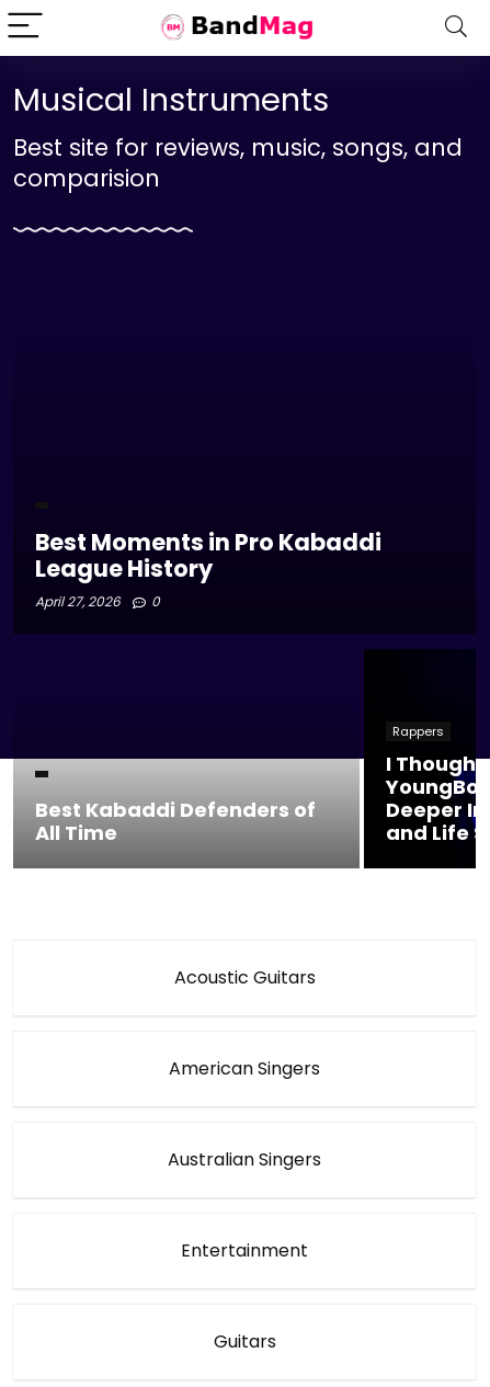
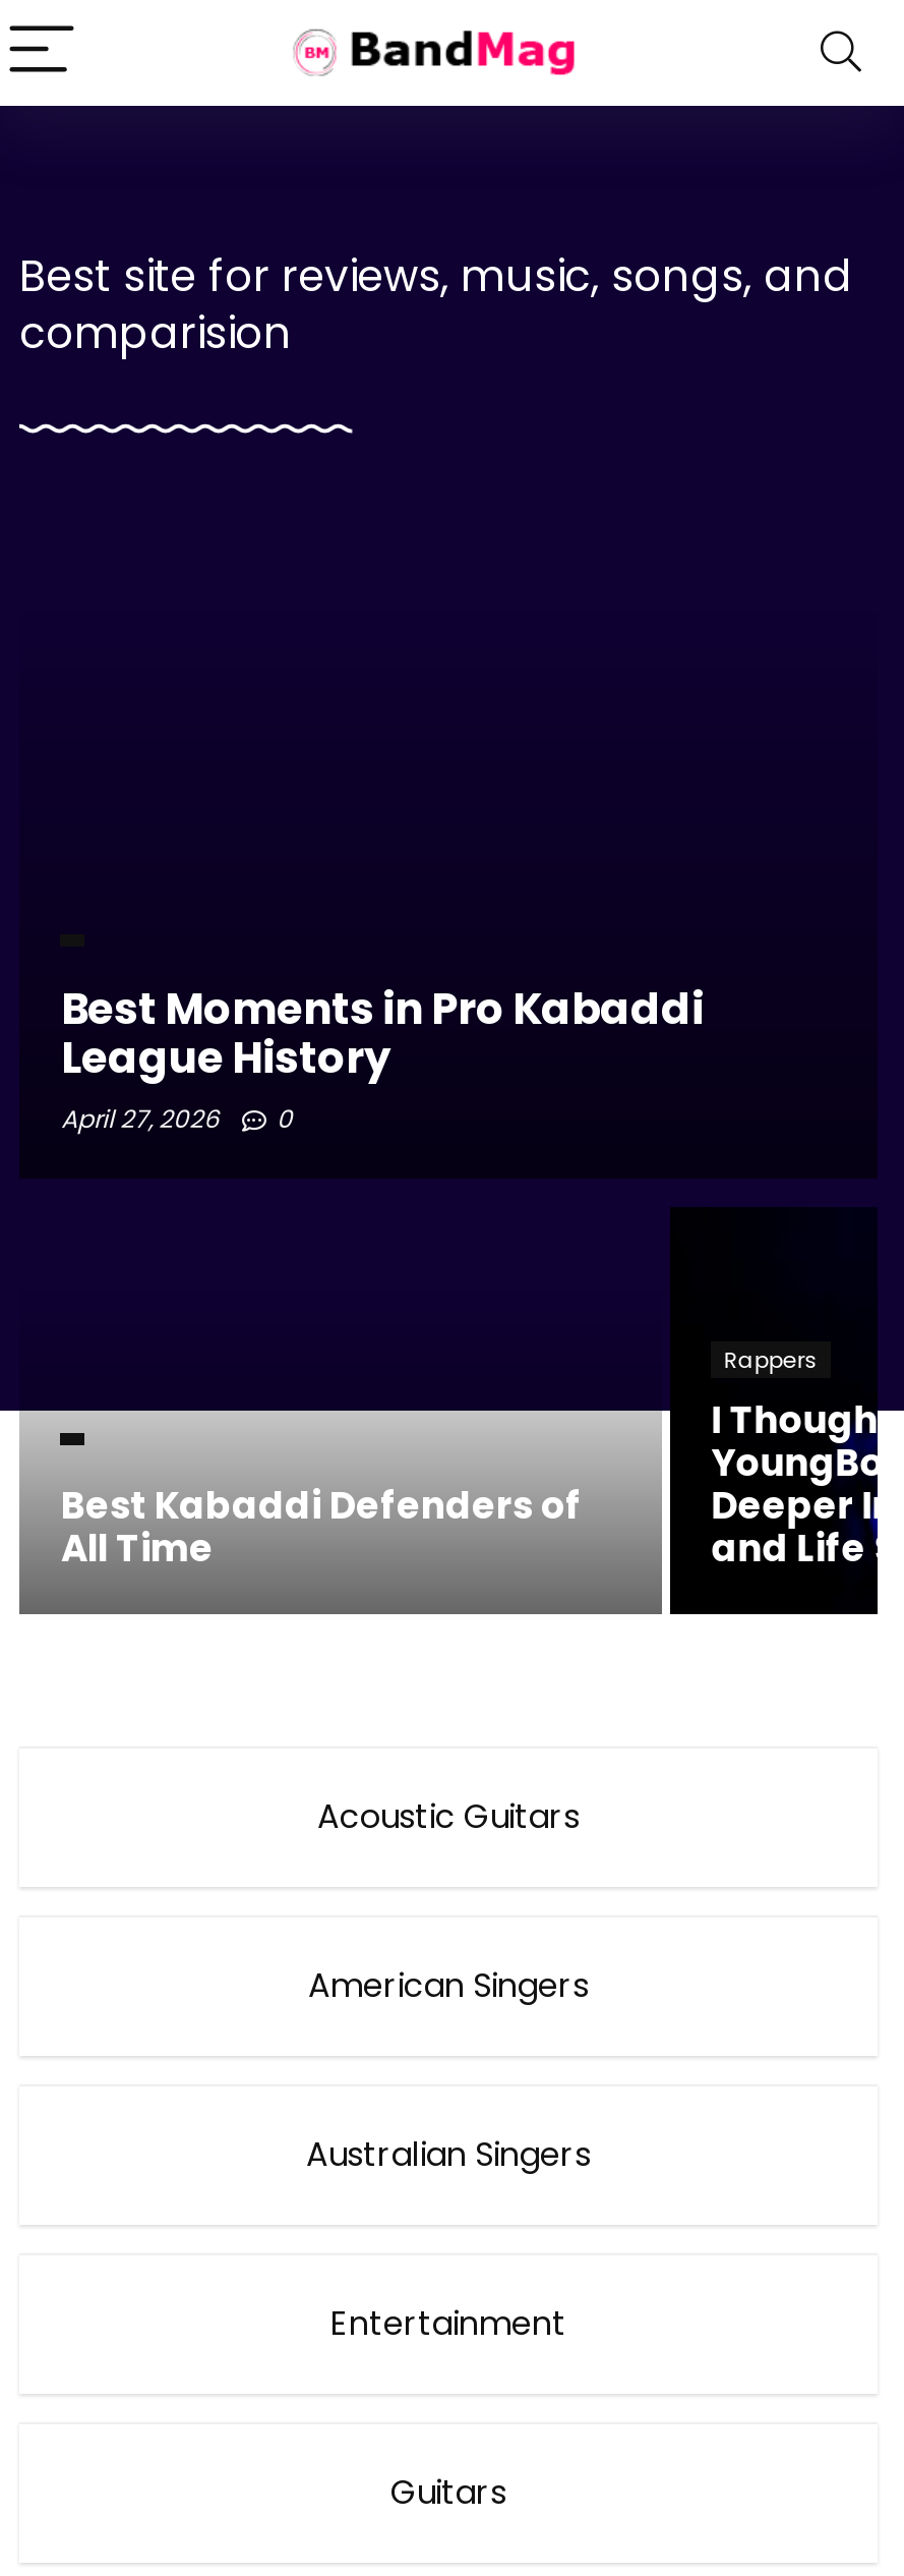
[14,78,329,122] Musical Instruments -> none

